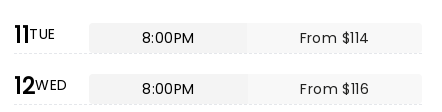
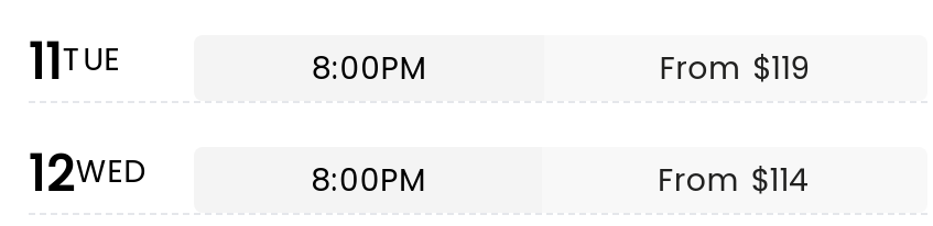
[300,28,369,48] From $114 -> [660,46,811,90] From $119
[300,79,369,99] From $116 -> [658,158,812,202] From $114

